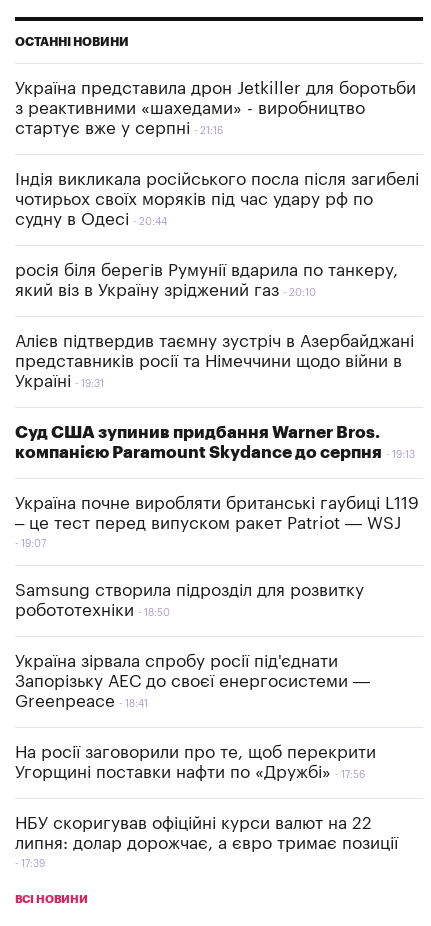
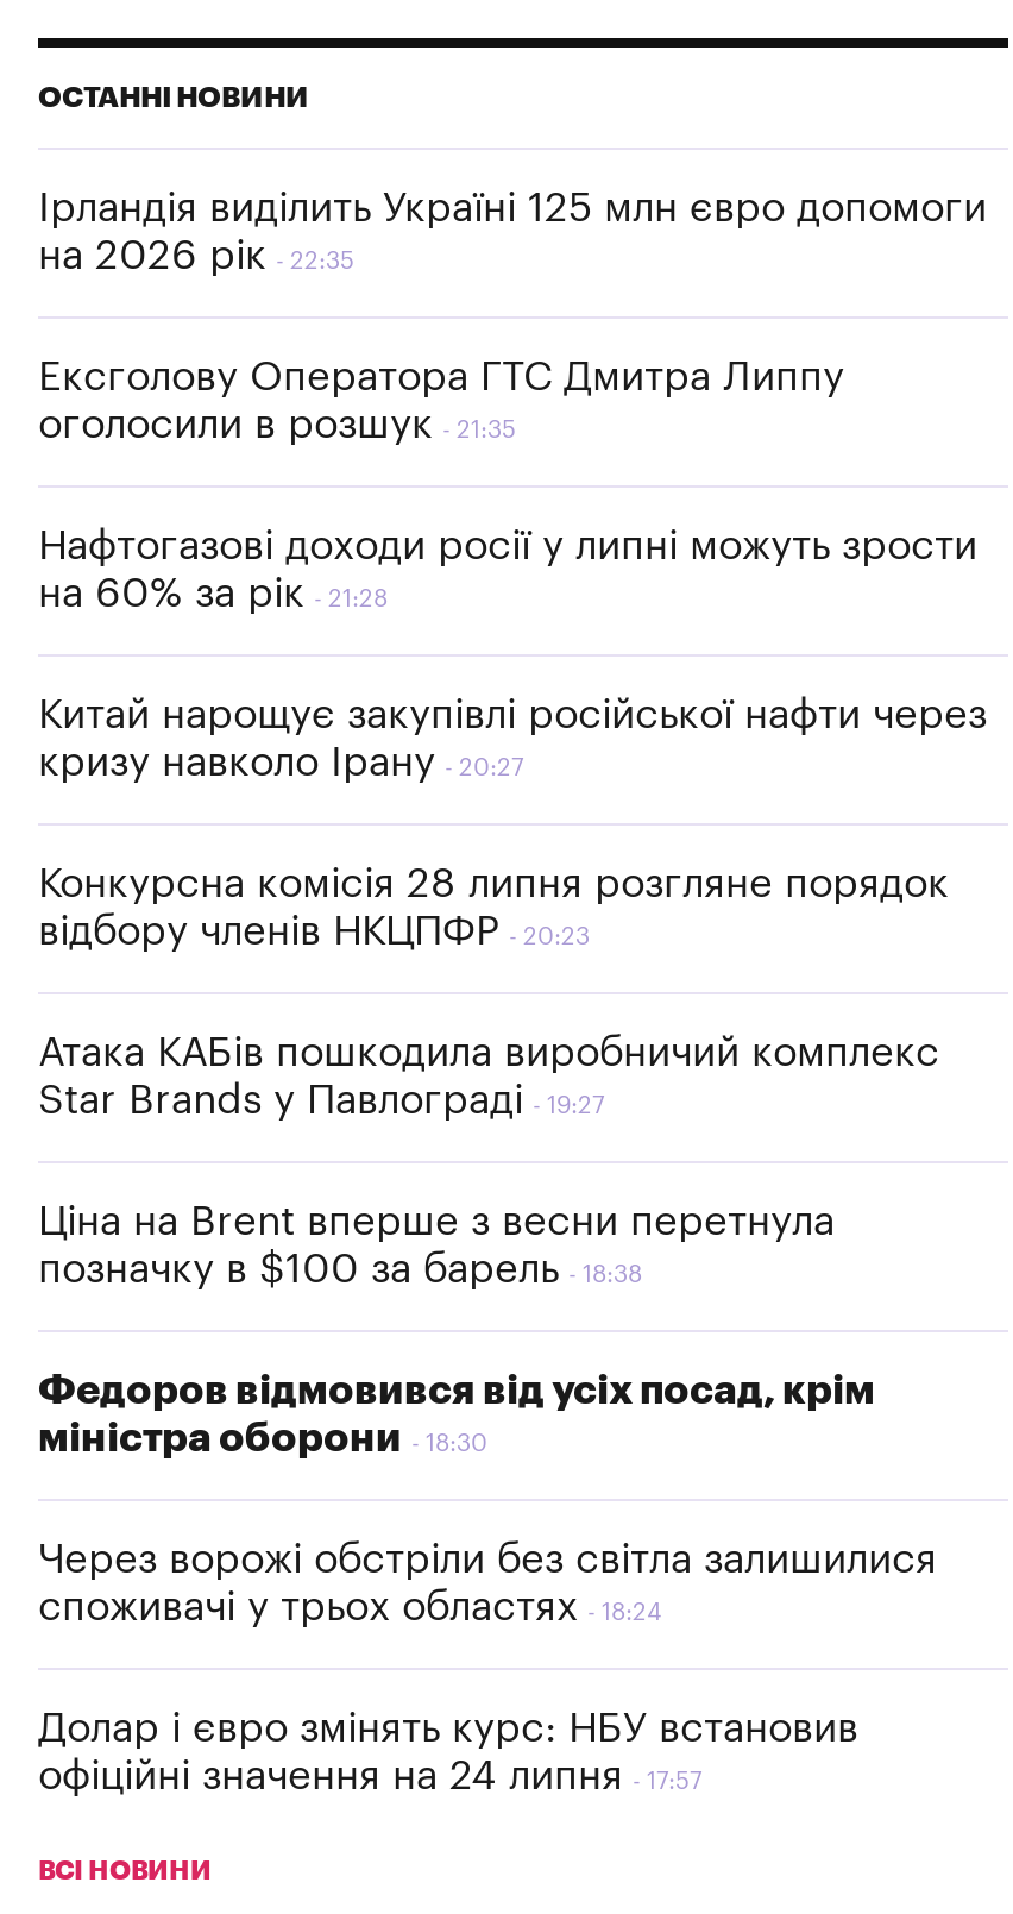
[15,80,416,137] Україна представила дрон Jetkiller для боротьби | з реактивними «шахедами» - виробництво | стартує вже у серпні | 21:16 -> [38,187,987,275] Ірландія виділить Україні 125 млн євро допомоги | на 2026 рік | 22:35
[15,171,419,228] Індія викликала російського посла після загибелі | чотирьох своїх моряків під час удару рф по | судну в Одесі | 20:44 -> [38,356,844,444] Ексголову Оператора ГТС Дмитра Липпу | оголосили в розшук | 21:35
[15,262,398,299] росія біля берегів Румунії вдарила по танкеру, | який віз в Україну зріджений газ | 20:10 -> [38,525,977,613] Нафтогазові доходи росії у липні можуть зрости | на 60% за рік | 21:28
[15,333,414,390] Алієв підтвердив таємну зустріч в Азербайджані | представників росії та Німеччини щодо війни в | Україні | 19:31 -> [38,694,987,782] Китай нарощує закупівлі російської нафти через | кризу навколо Ірану | 20:27
[15,424,415,461] Суд США зупинив придбання Warner Bros. | компанією Paramount Skydance до серпня | 19:13 -> [38,863,949,951] Конкурсна комісія 28 липня розгляне порядок | відбору членів НКЦПФР | 20:23
[15,495,419,549] Україна почне виробляти британські гаубиці L119 | – це тест перед випуском ракет Patriot — WSJ | 19:07 -> [38,1032,939,1120] Атака КАБів пошкодила виробничий комплекс | Star Brands у Павлограді | 19:27
[15,582,364,619] Samsung створила підрозділ для розвитку | робототехніки | 18:50 -> [38,1201,835,1289] Ціна на Brent вперше з весни перетнула | позначку в $100 за барель | 18:38
[15,653,370,710] Україна зірвала спробу росії під'єднати | Запорізьку АЕС до своєї енергосистеми — | Greenpeace | 18:41 -> [38,1369,875,1457] Федоров відмовився від усіх посад, крім | міністра оборони | 18:30
[15,744,376,781] На росії заговорили про те, щоб перекрити | Угорщині поставки нафти по «Дружбі» | 17:56 -> [38,1538,937,1626] Через ворожі обстріли без світла залишилися | споживачі у трьох областях | 18:24
[15,815,398,869] НБУ скоригував офіційні курси валют на 22 | липня: долар дорожчає, а євро тримає позиції | 17:39 -> [38,1707,858,1795] Долар і євро змінять курс: НБУ встановив | офіційні значення на 24 липня | 17:57

